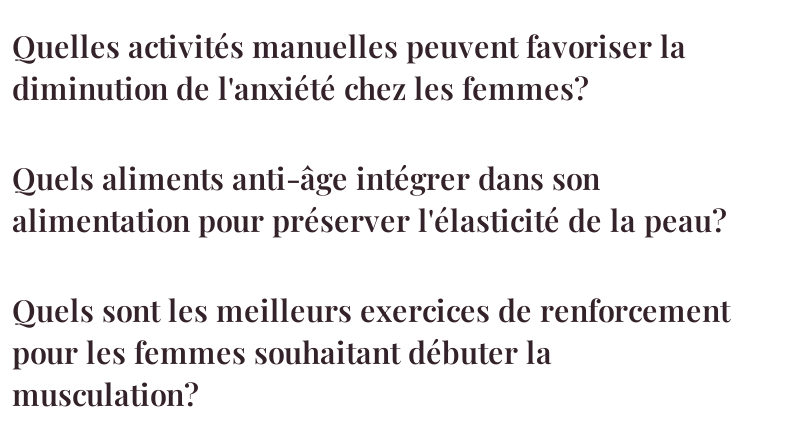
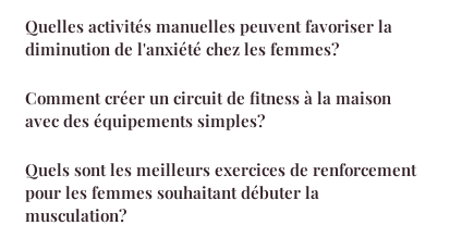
[12,157,726,239] Quels aliments anti-âge intégrer dans son | alimentation pour préserver l'élasticité de la peau? -> [25,86,391,131] Comment créer un circuit de fitness à la maison | avec des équipements simples?

